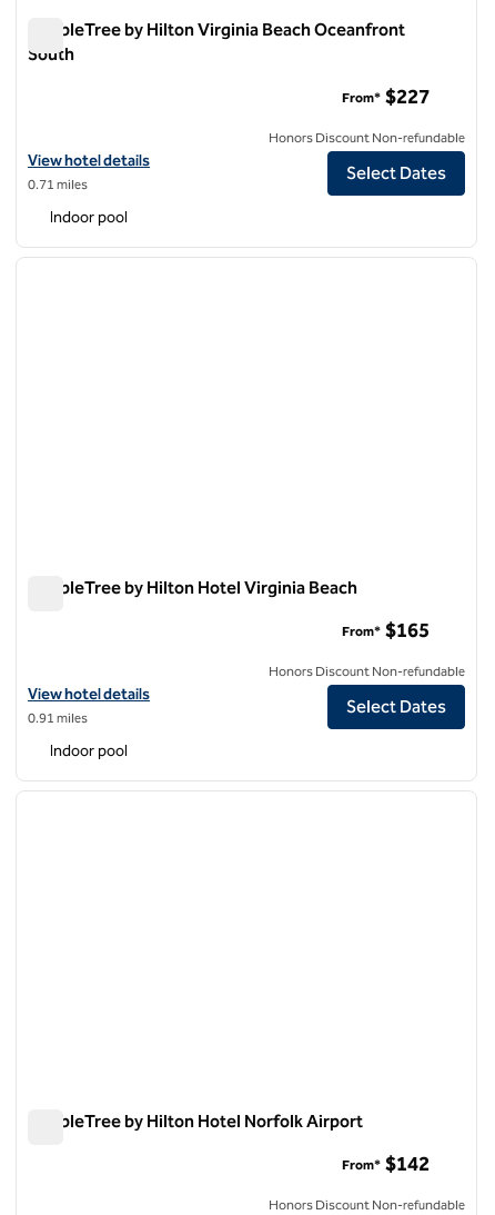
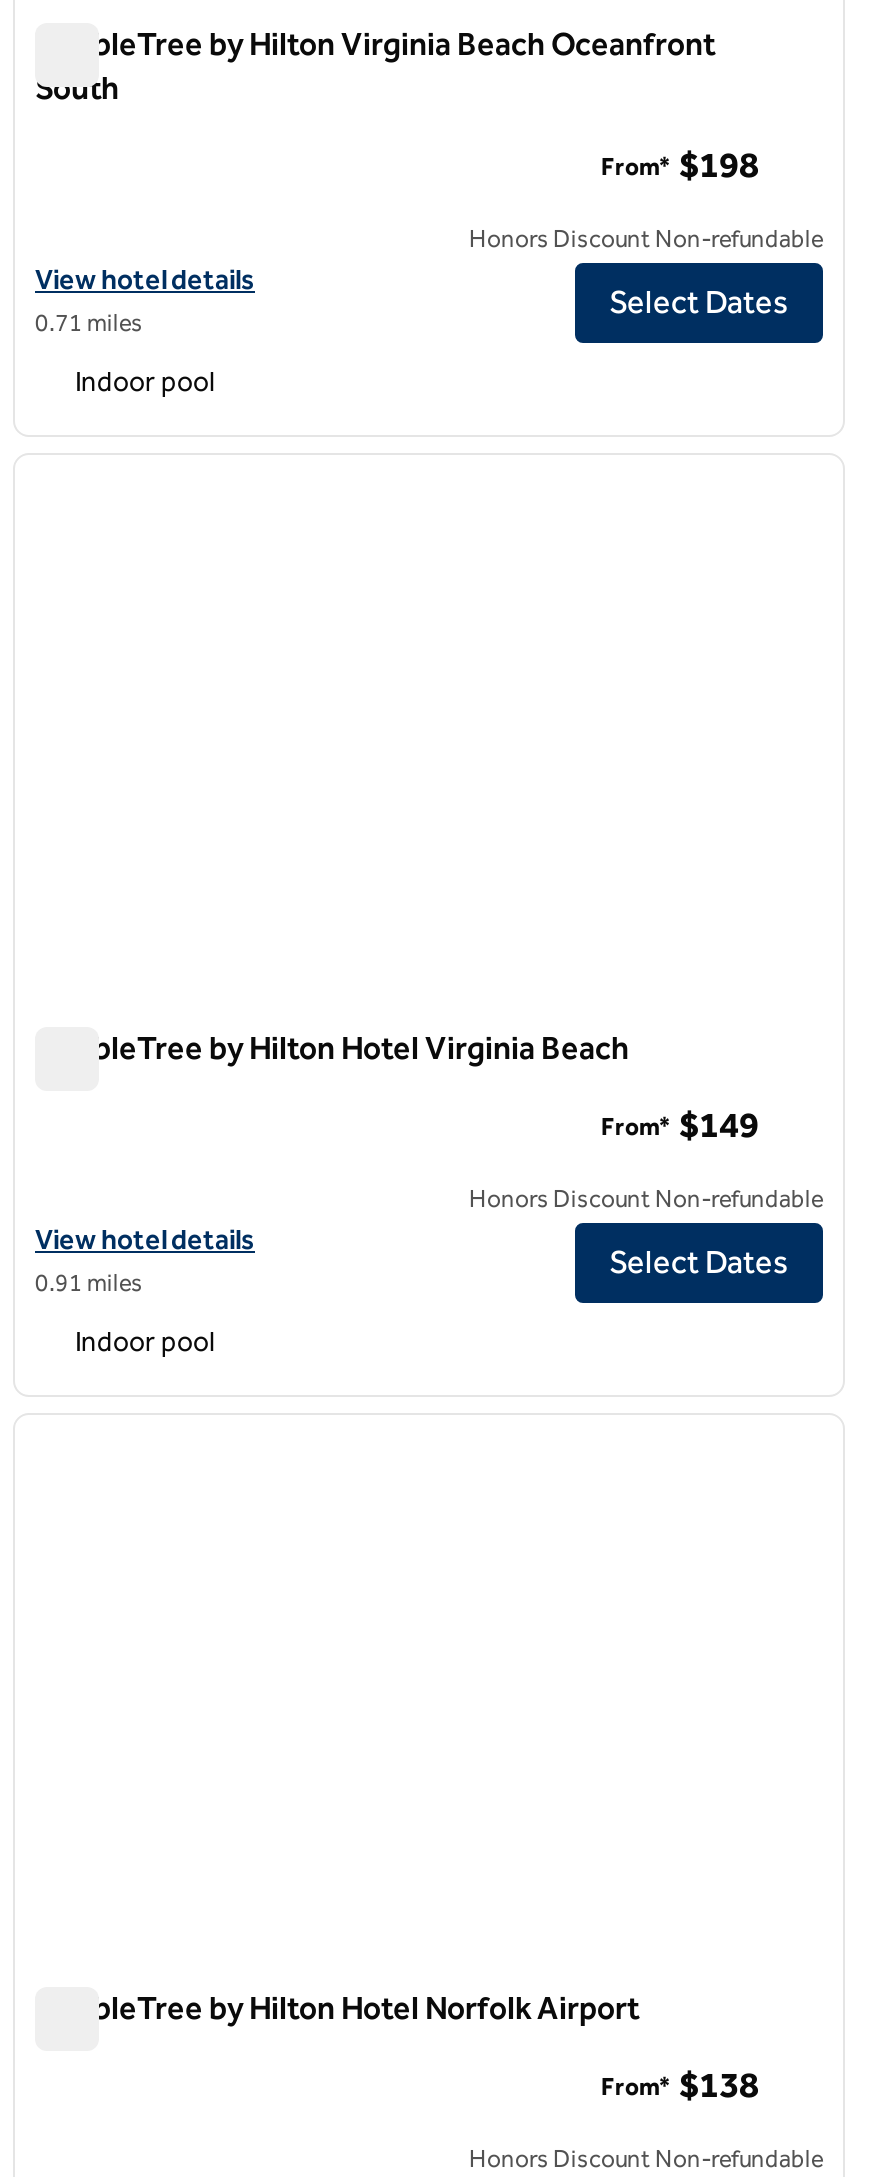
[342,85,430,109] From* $227 -> [601,144,759,188] From* $198
[342,619,430,643] From* $165 -> [601,1104,759,1148] From* $149
[342,1152,430,1177] From* $142 -> [601,2064,759,2108] From* $138

